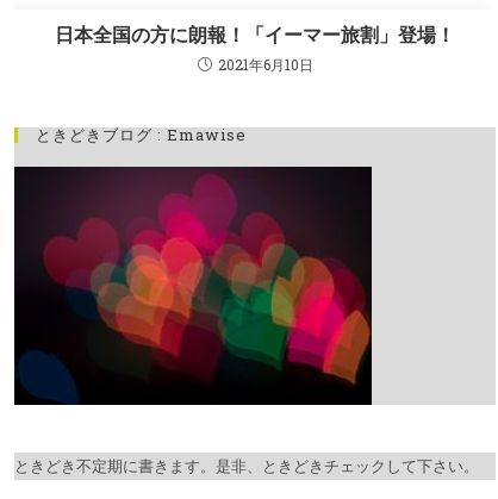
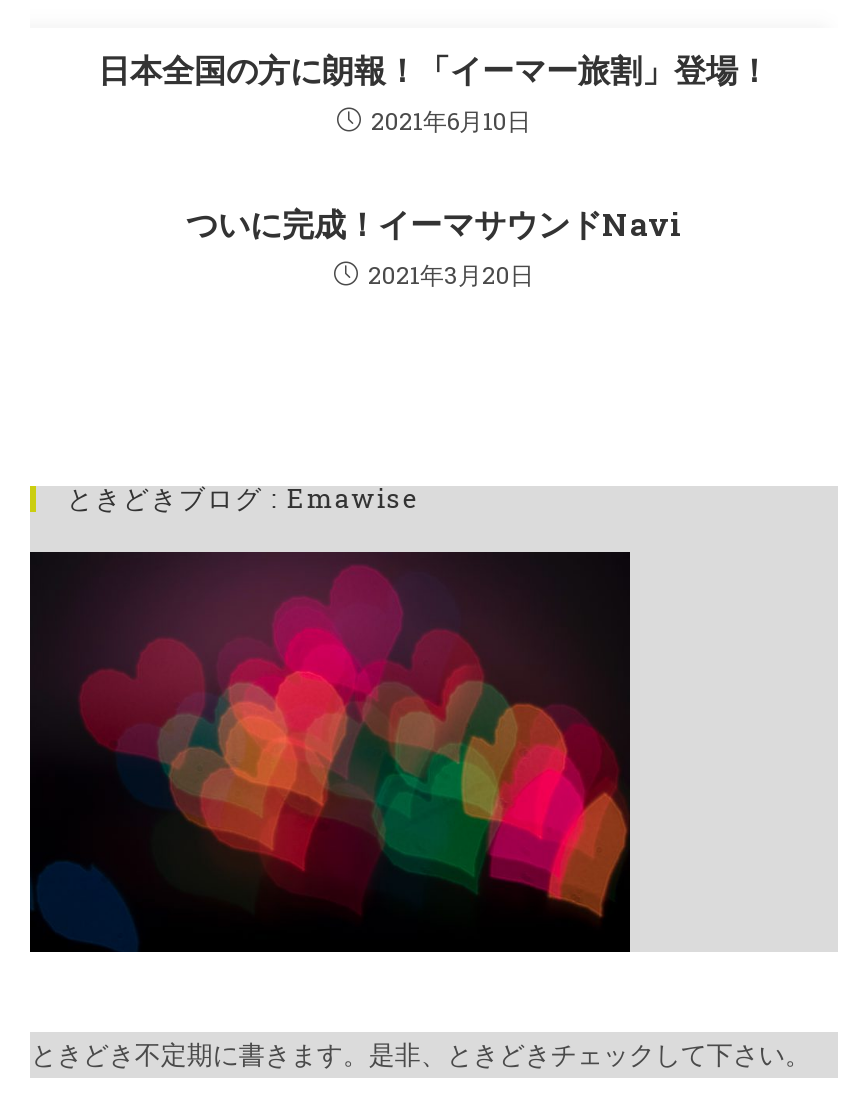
none -> [186,202,682,290] ついに完成！イーマサウンドNavi | 2021年3月20日

